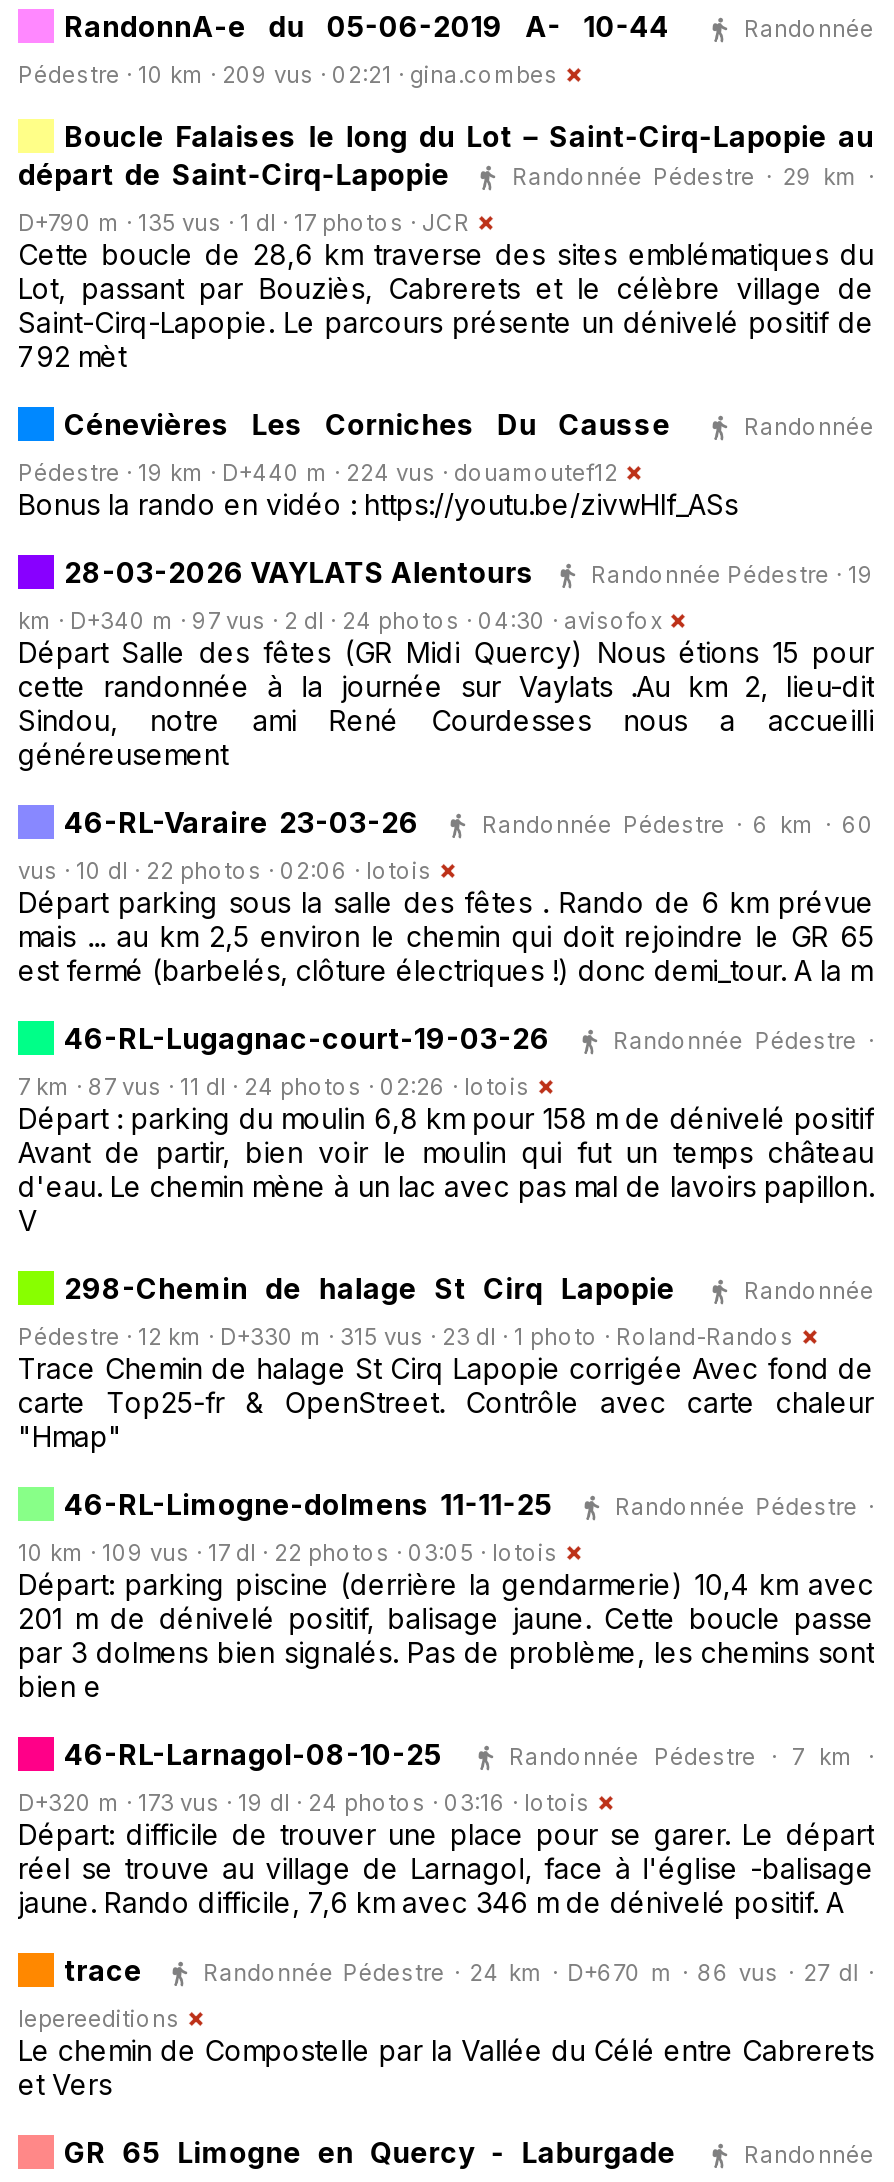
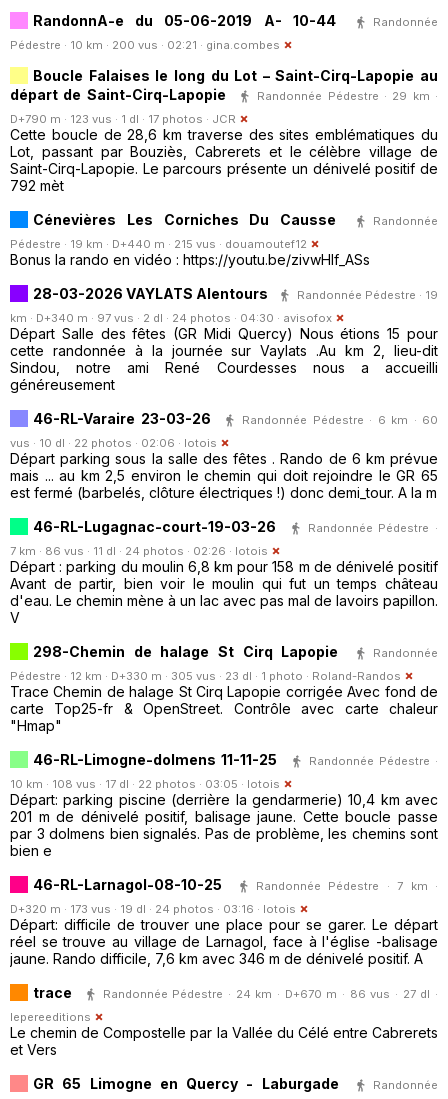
[18,61,558,89] Pédestre · 10 km · 209 vus · 02:21 · gina.combes -> [10,38,280,52] Pédestre · 10 km · 200 vus · 02:21 · gina.combes
[18,209,470,237] D+790 m · 135 vus · 1 dl · 17 photos · JCR -> [10,112,236,126] D+790 m · 123 vus · 1 dl · 17 photos · JCR
[18,459,618,487] Pédestre · 19 km · D+440 m · 224 vus · douamoutef12 -> [10,237,307,251] Pédestre · 19 km · D+440 m · 215 vus · douamoutef12
[18,1073,530,1101] 7 km · 87 vus · 11 dl · 24 photos · 02:26 · lotois -> [10,544,268,558] 7 km · 86 vus · 11 dl · 24 photos · 02:26 · lotois
[18,1323,794,1351] Pédestre · 12 km · D+330 m · 315 vus · 23 dl · 1 photo · Roland-Randos -> [10,669,401,683] Pédestre · 12 km · D+330 m · 305 vus · 23 dl · 1 photo · Roland-Randos
[18,1539,558,1567] 10 km · 109 vus · 17 dl · 22 photos · 03:05 · lotois -> [10,777,280,791] 10 km · 108 vus · 17 dl · 22 photos · 03:05 · lotois

